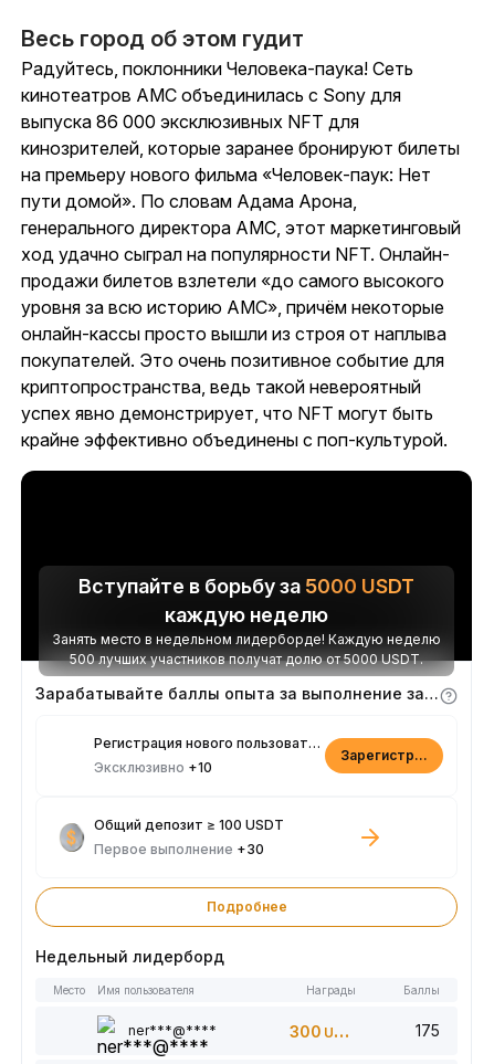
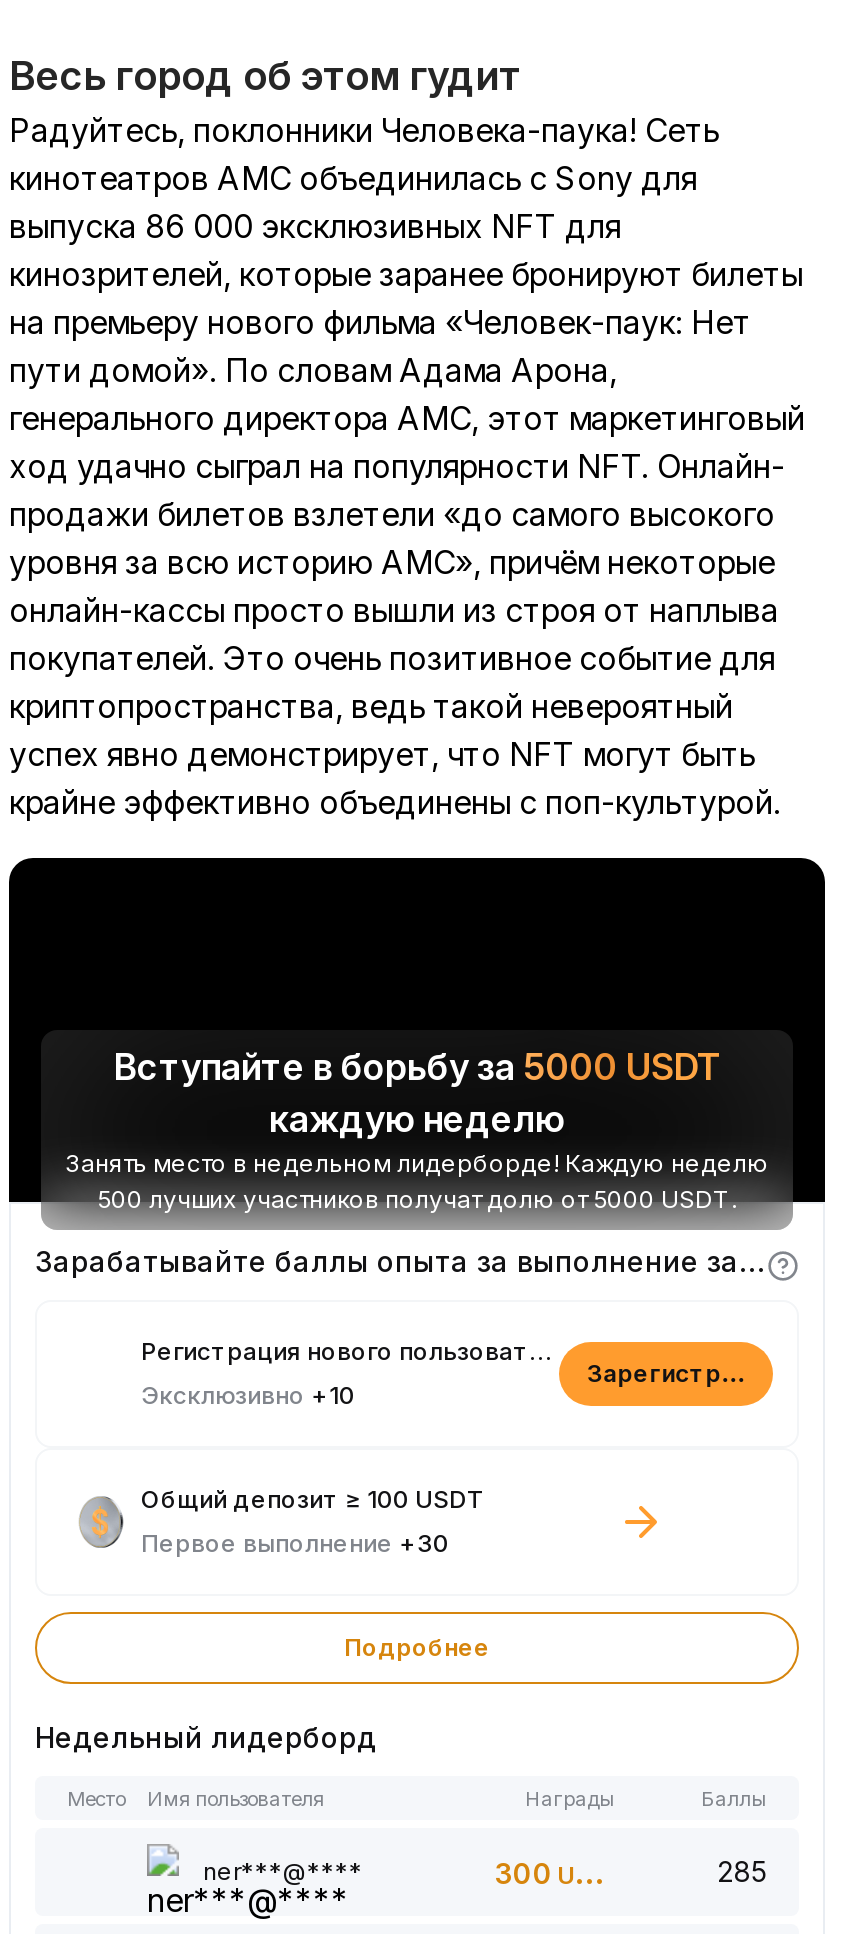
[416,1021,440,1040] 175 -> [717,1854,767,1888] 285

